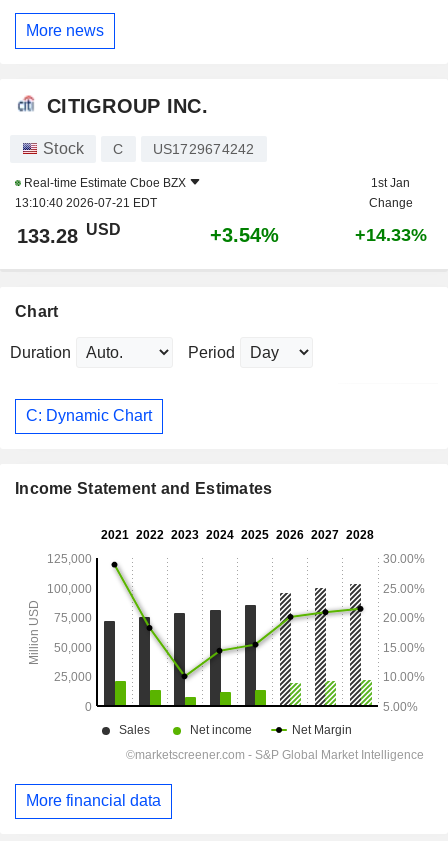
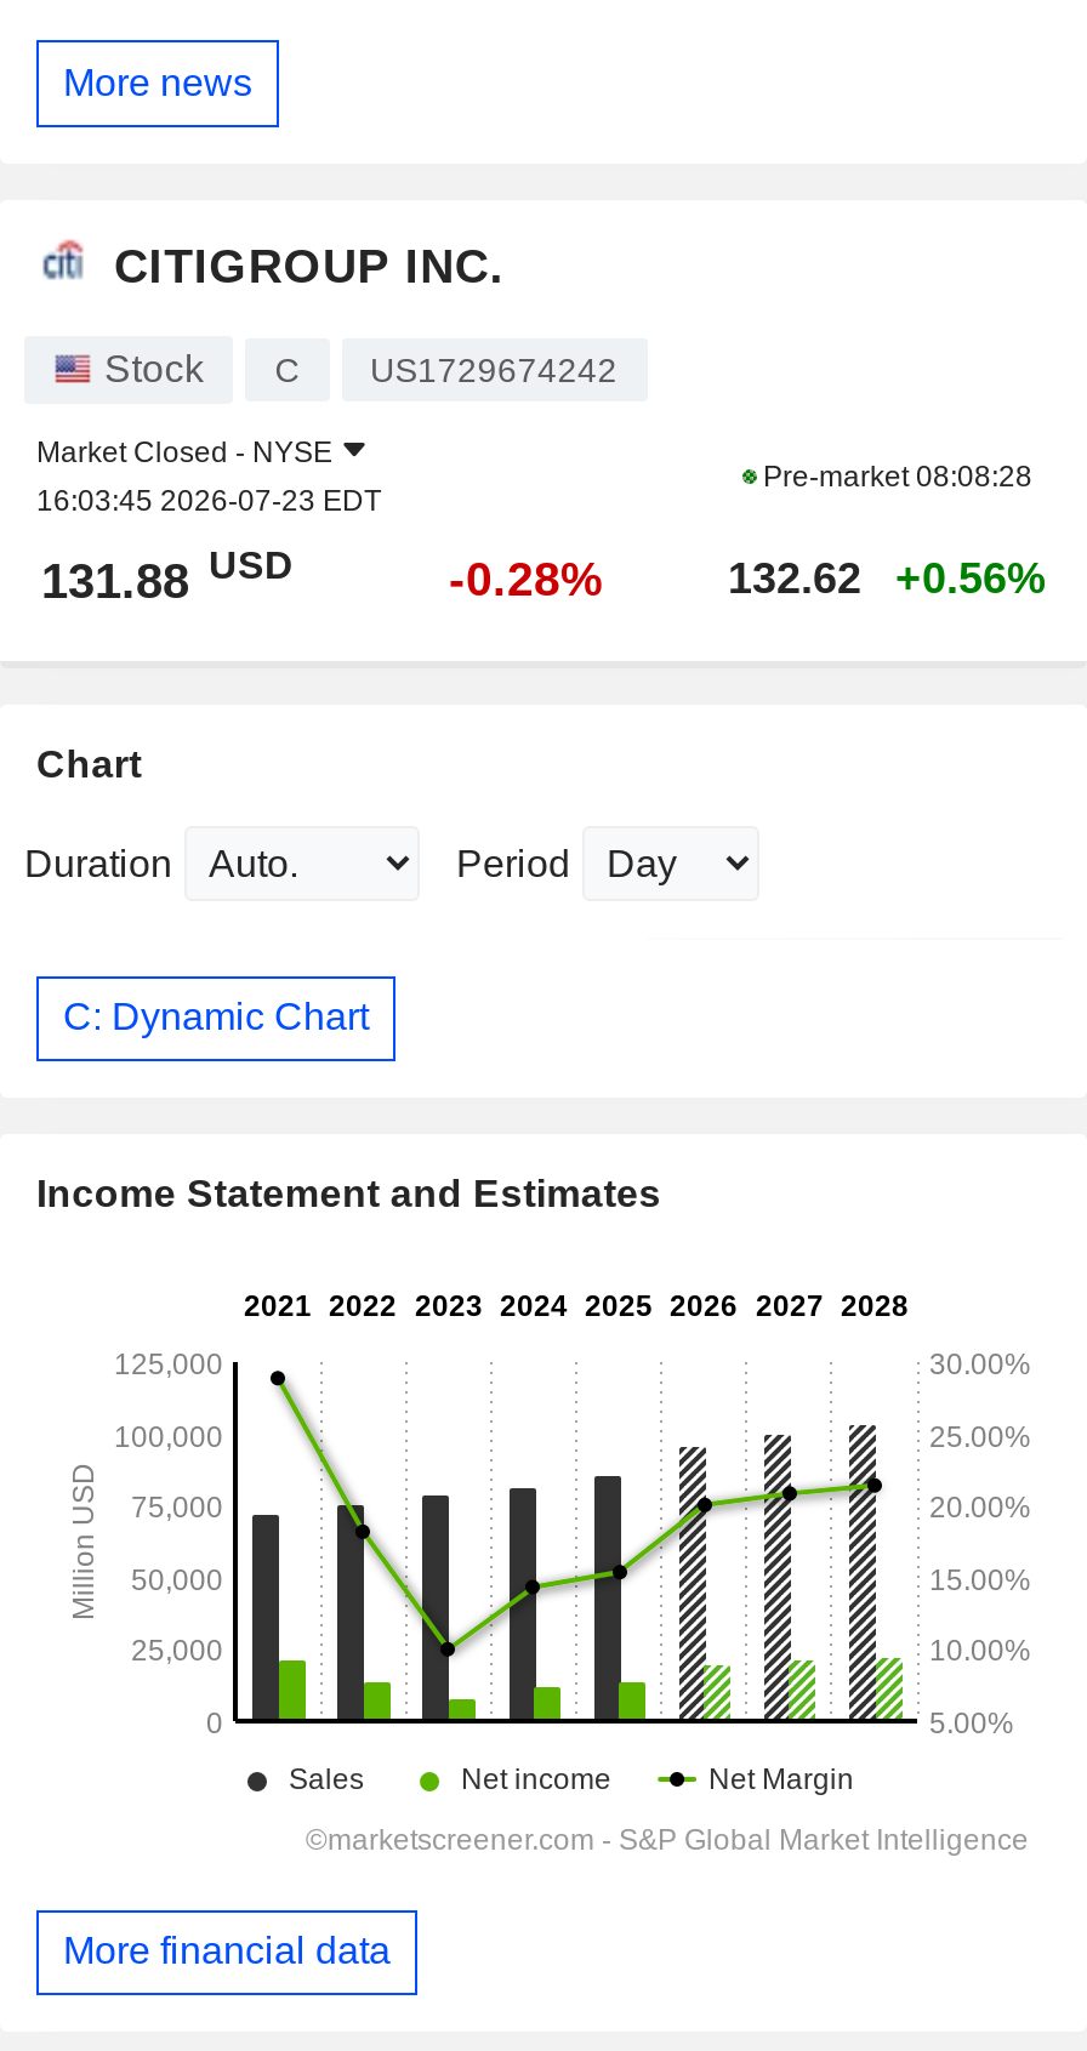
[15,176,186,210] Real-time Estimate Cboe BZX | 13:10:40 2026-07-21 EDT -> [36,434,381,517] Market Closed - NYSE | 16:03:45 2026-07-23 EDT
[368,176,412,210] 1st Jan | Change -> [756,459,1032,493] Pre-market 08:08:28
[17,221,426,247] 133.28 USD | +3.54% | +14.33% -> [41,545,1046,607] 131.88 USD | -0.28% | 132.62 | +0.56%

